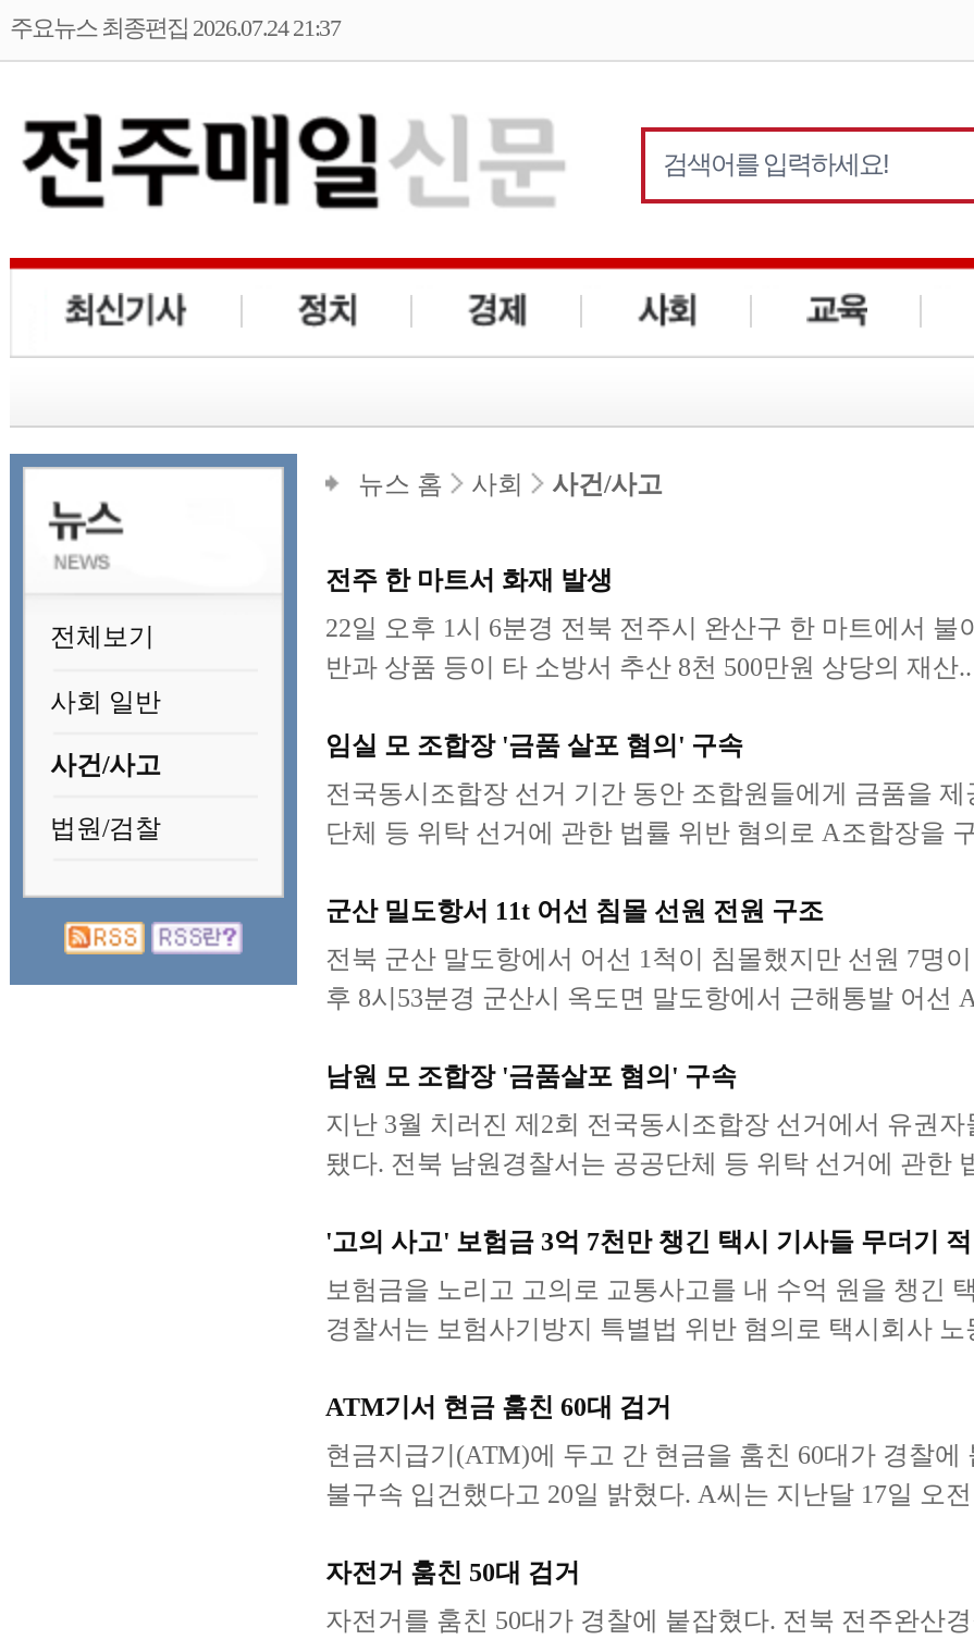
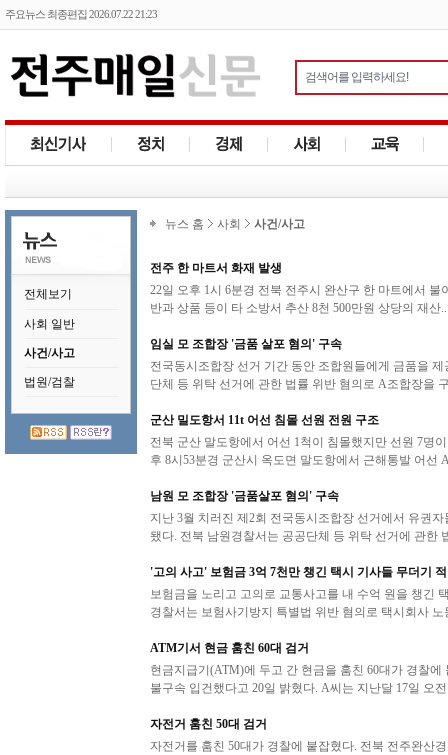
[10,14,341,40] 주요뉴스 최종편집 2026.07.24 21:37 -> [5,8,157,20] 주요뉴스 최종편집 2026.07.22 21:23

